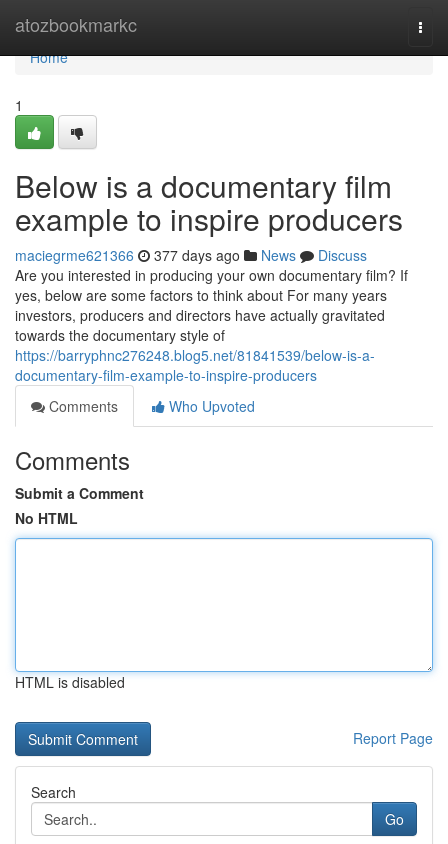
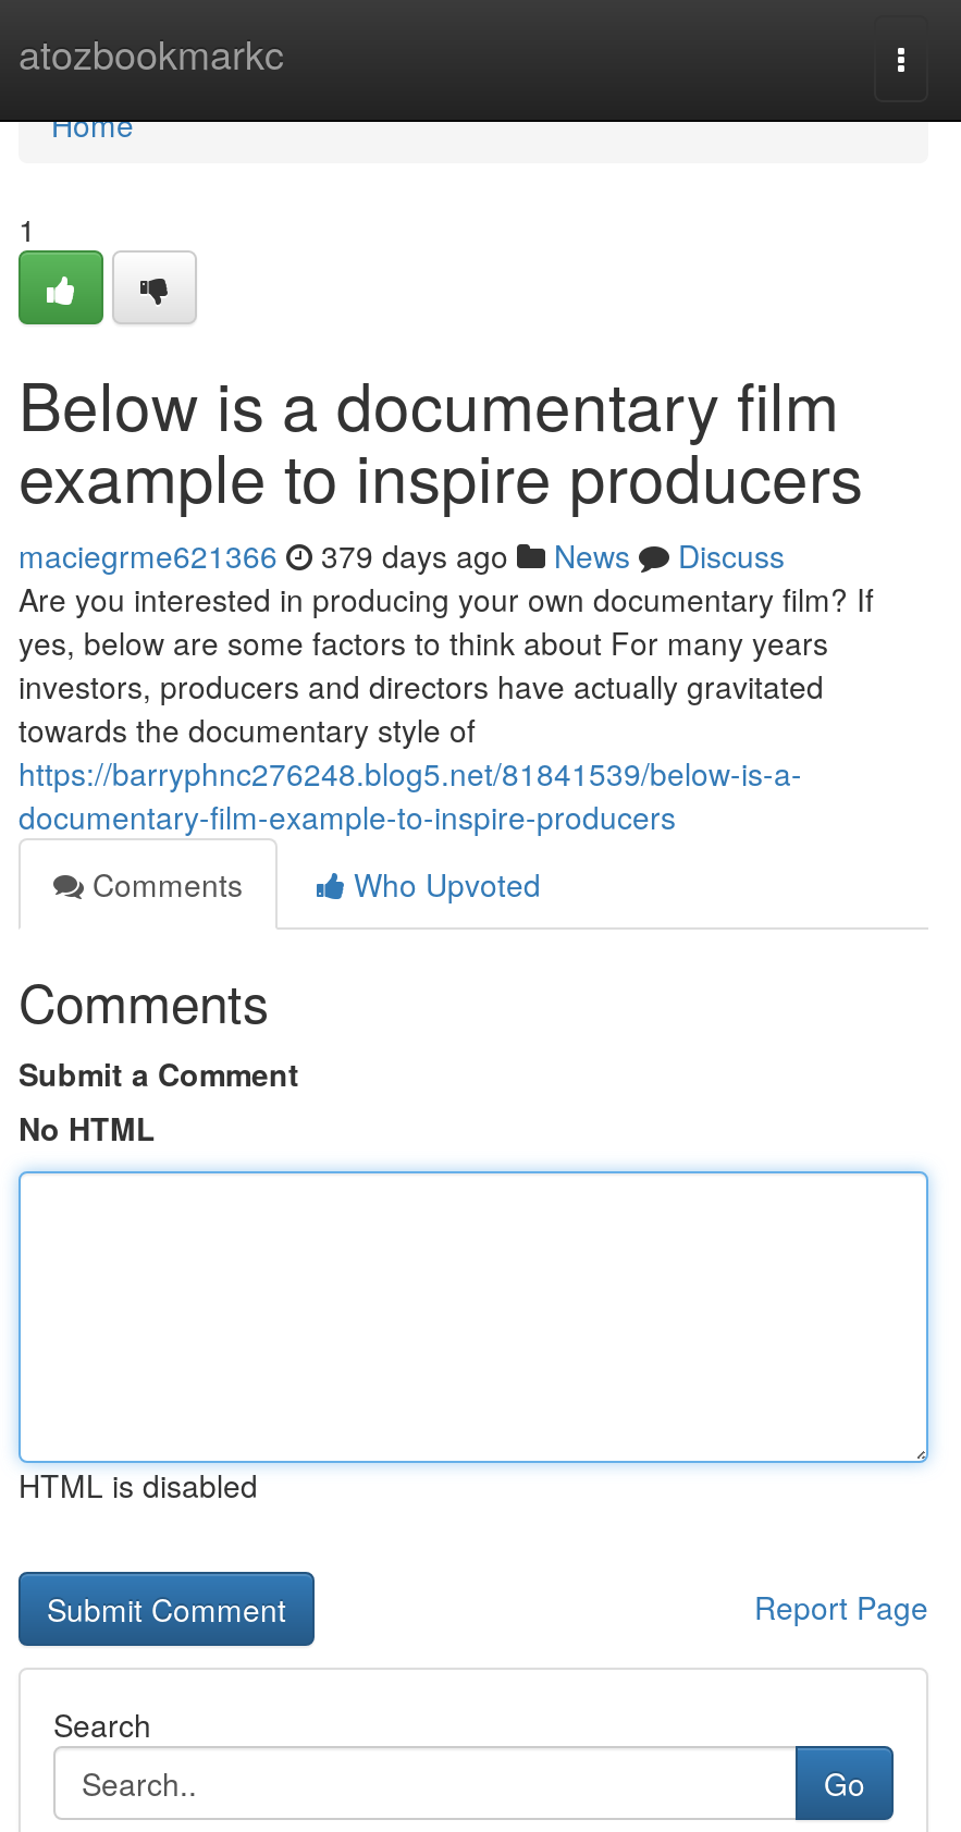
[15,245,367,265] maciegrme621366 377 days ago News Discuss -> [19,533,785,577] maciegrme621366 379 days ago News Discuss

